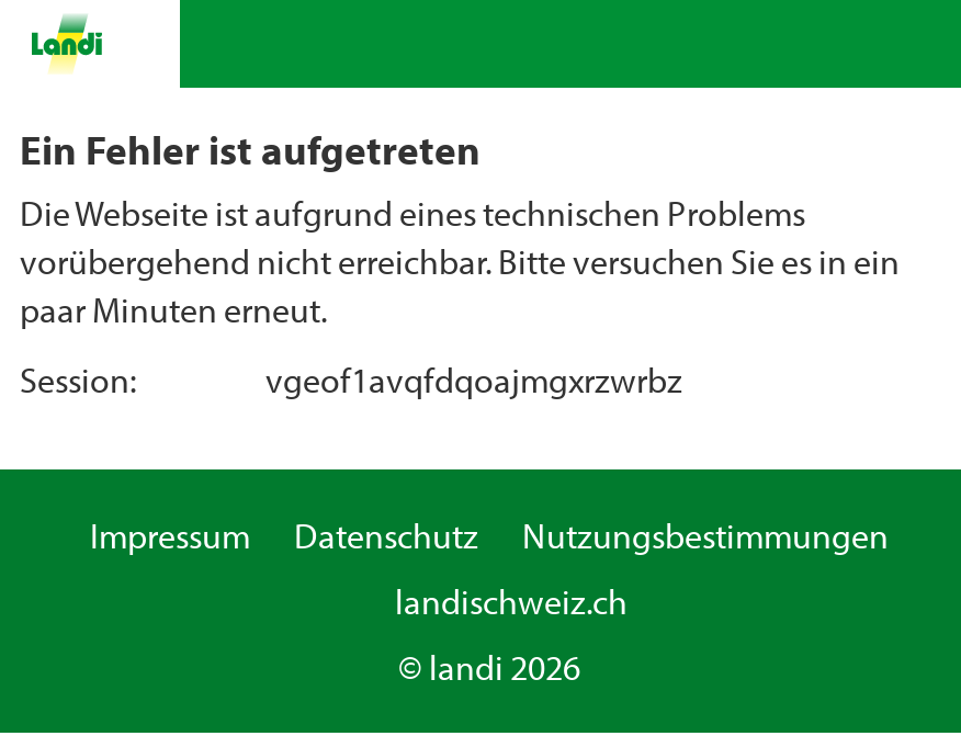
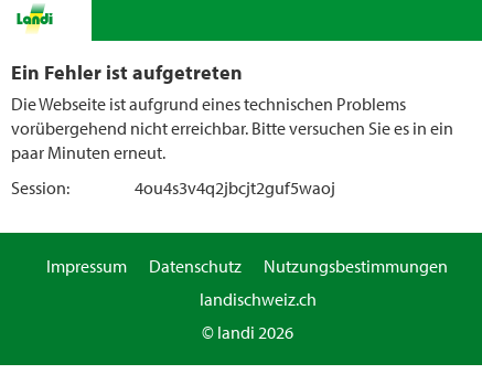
[265,358,682,401] vgeof1avqfdqoajmgxrzwrbz -> [135,177,335,199] 4ou4s3v4q2jbcjt2guf5waoj

